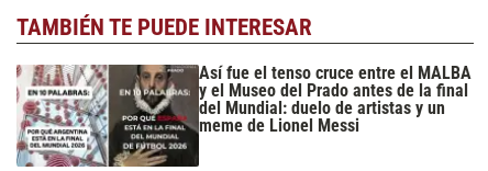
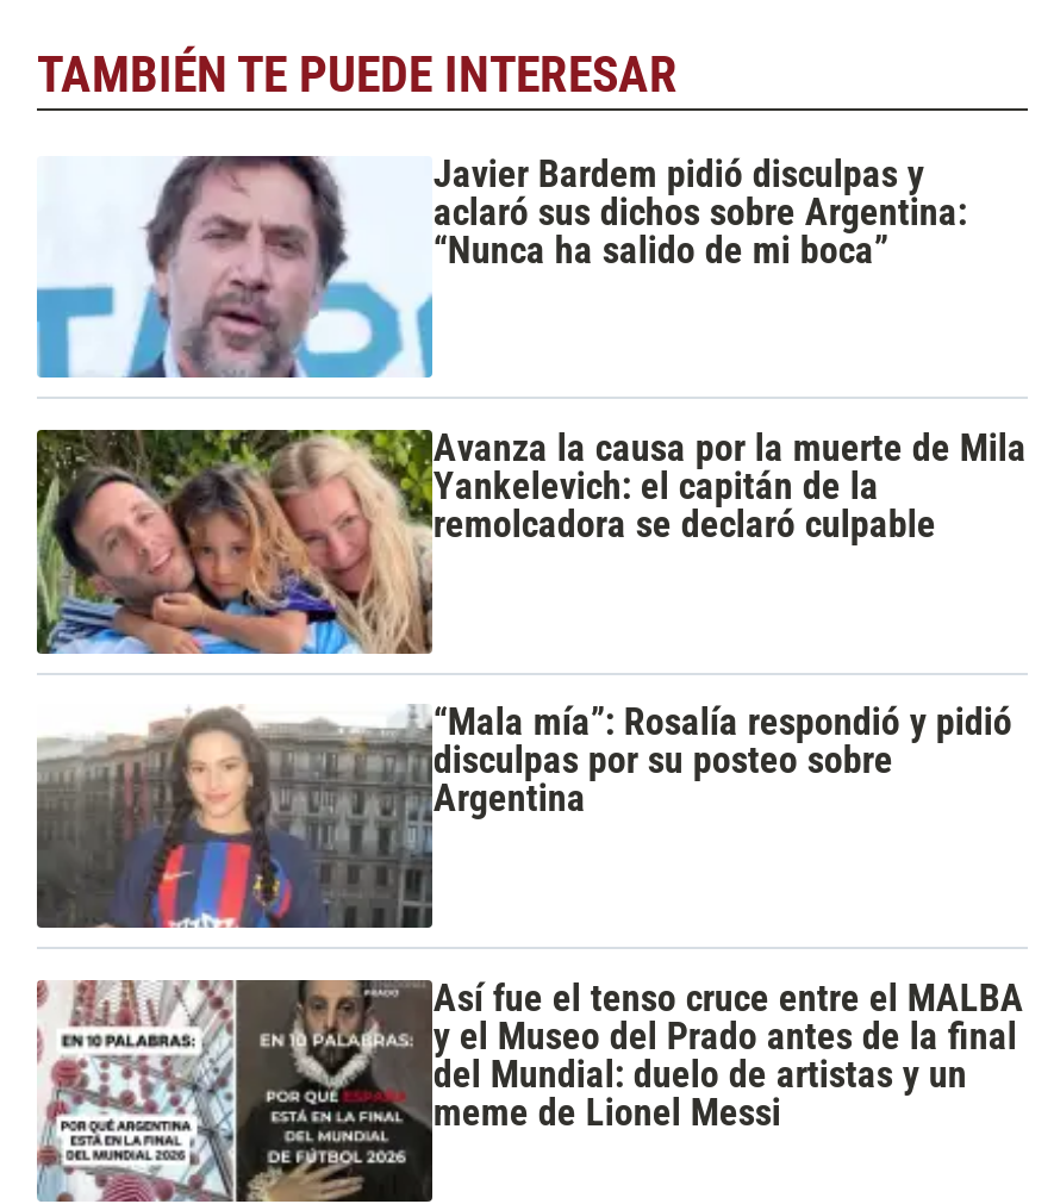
none -> [35,150,967,380] [image] | Javier Bardem pidió disculpas y | aclaró sus dichos sobre Argentina: | “Nunca ha salido de mi boca”
none -> [35,425,1026,656] [image] | Avanza la causa por la muerte de Mila | Yankelevich: el capitán de la | remolcadora se declaró culpable
none -> [35,700,1012,930] [image] | “Mala mía”: Rosalía respondió y pidió | disculpas por su posteo sobre | Argentina

